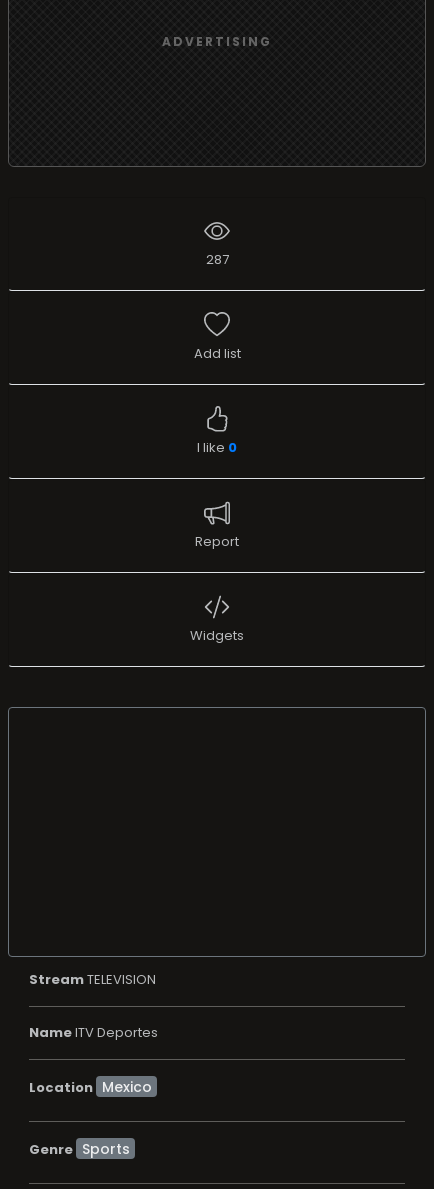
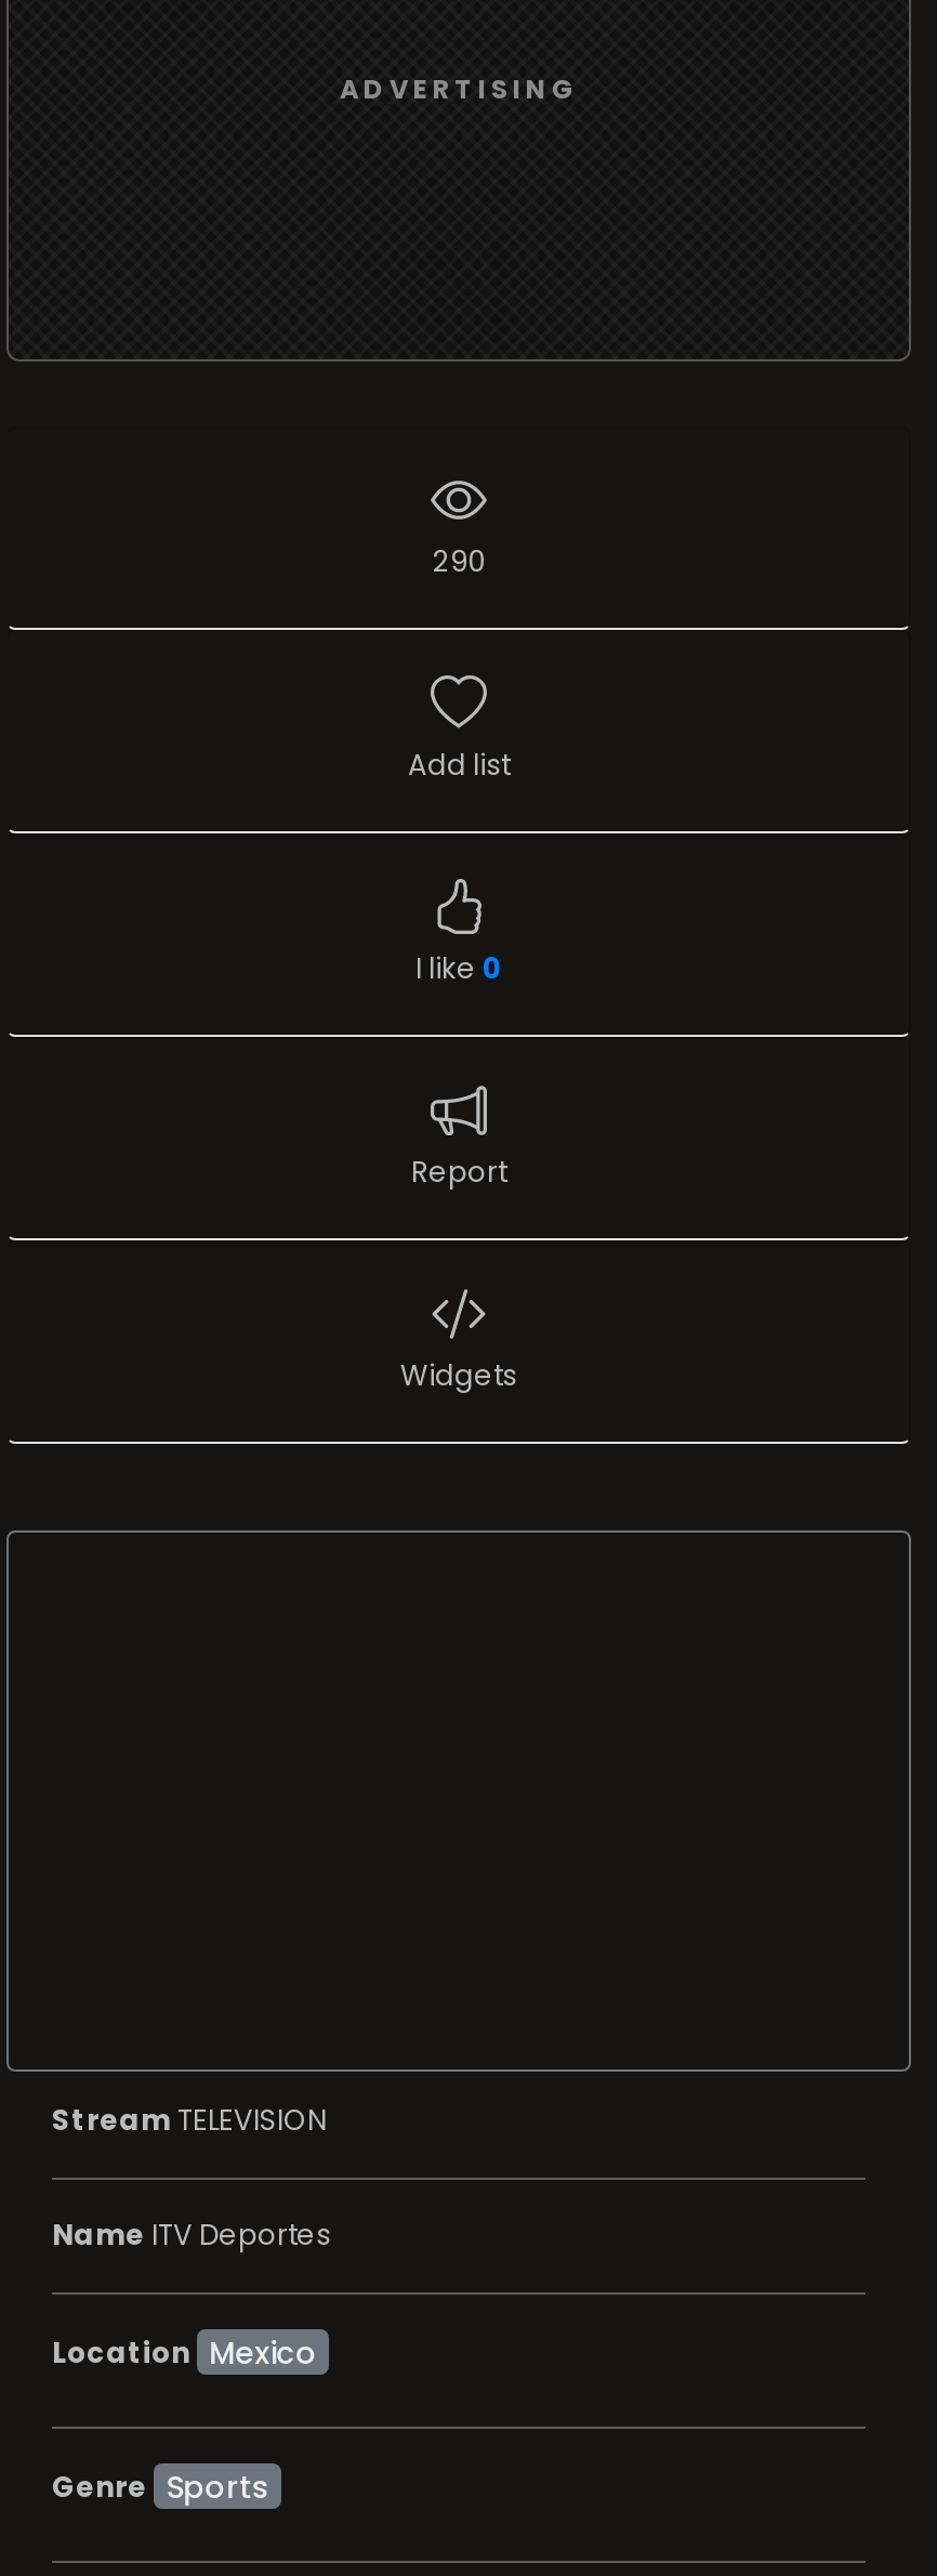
[205,250,228,269] 287 -> [433,541,485,583] 290

